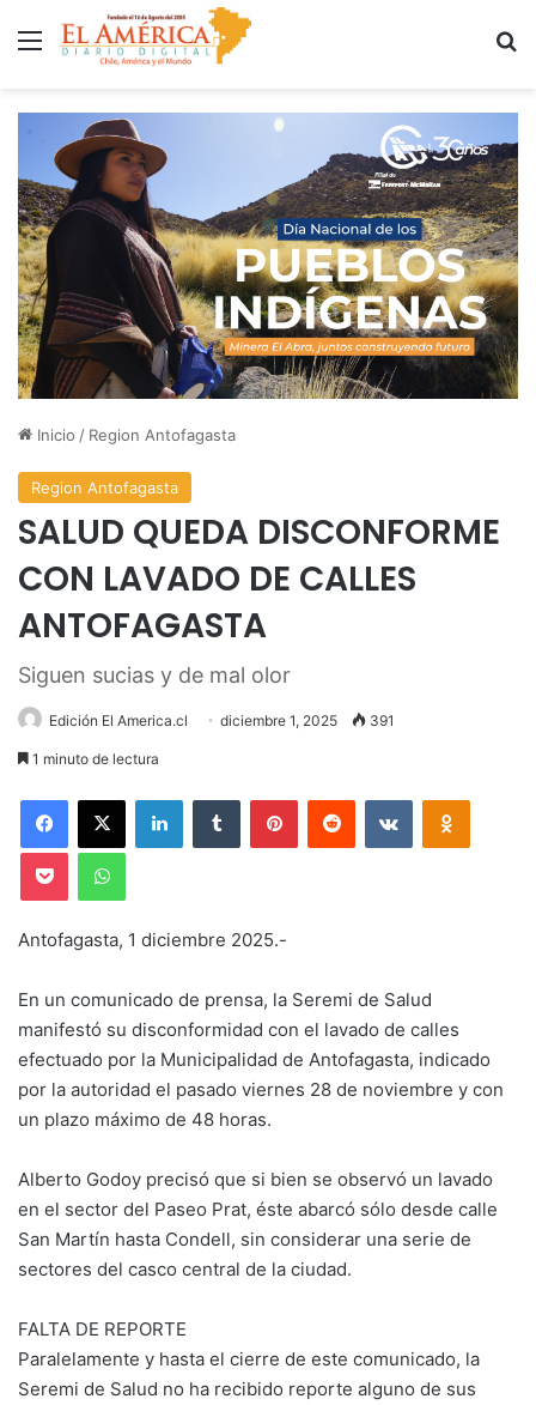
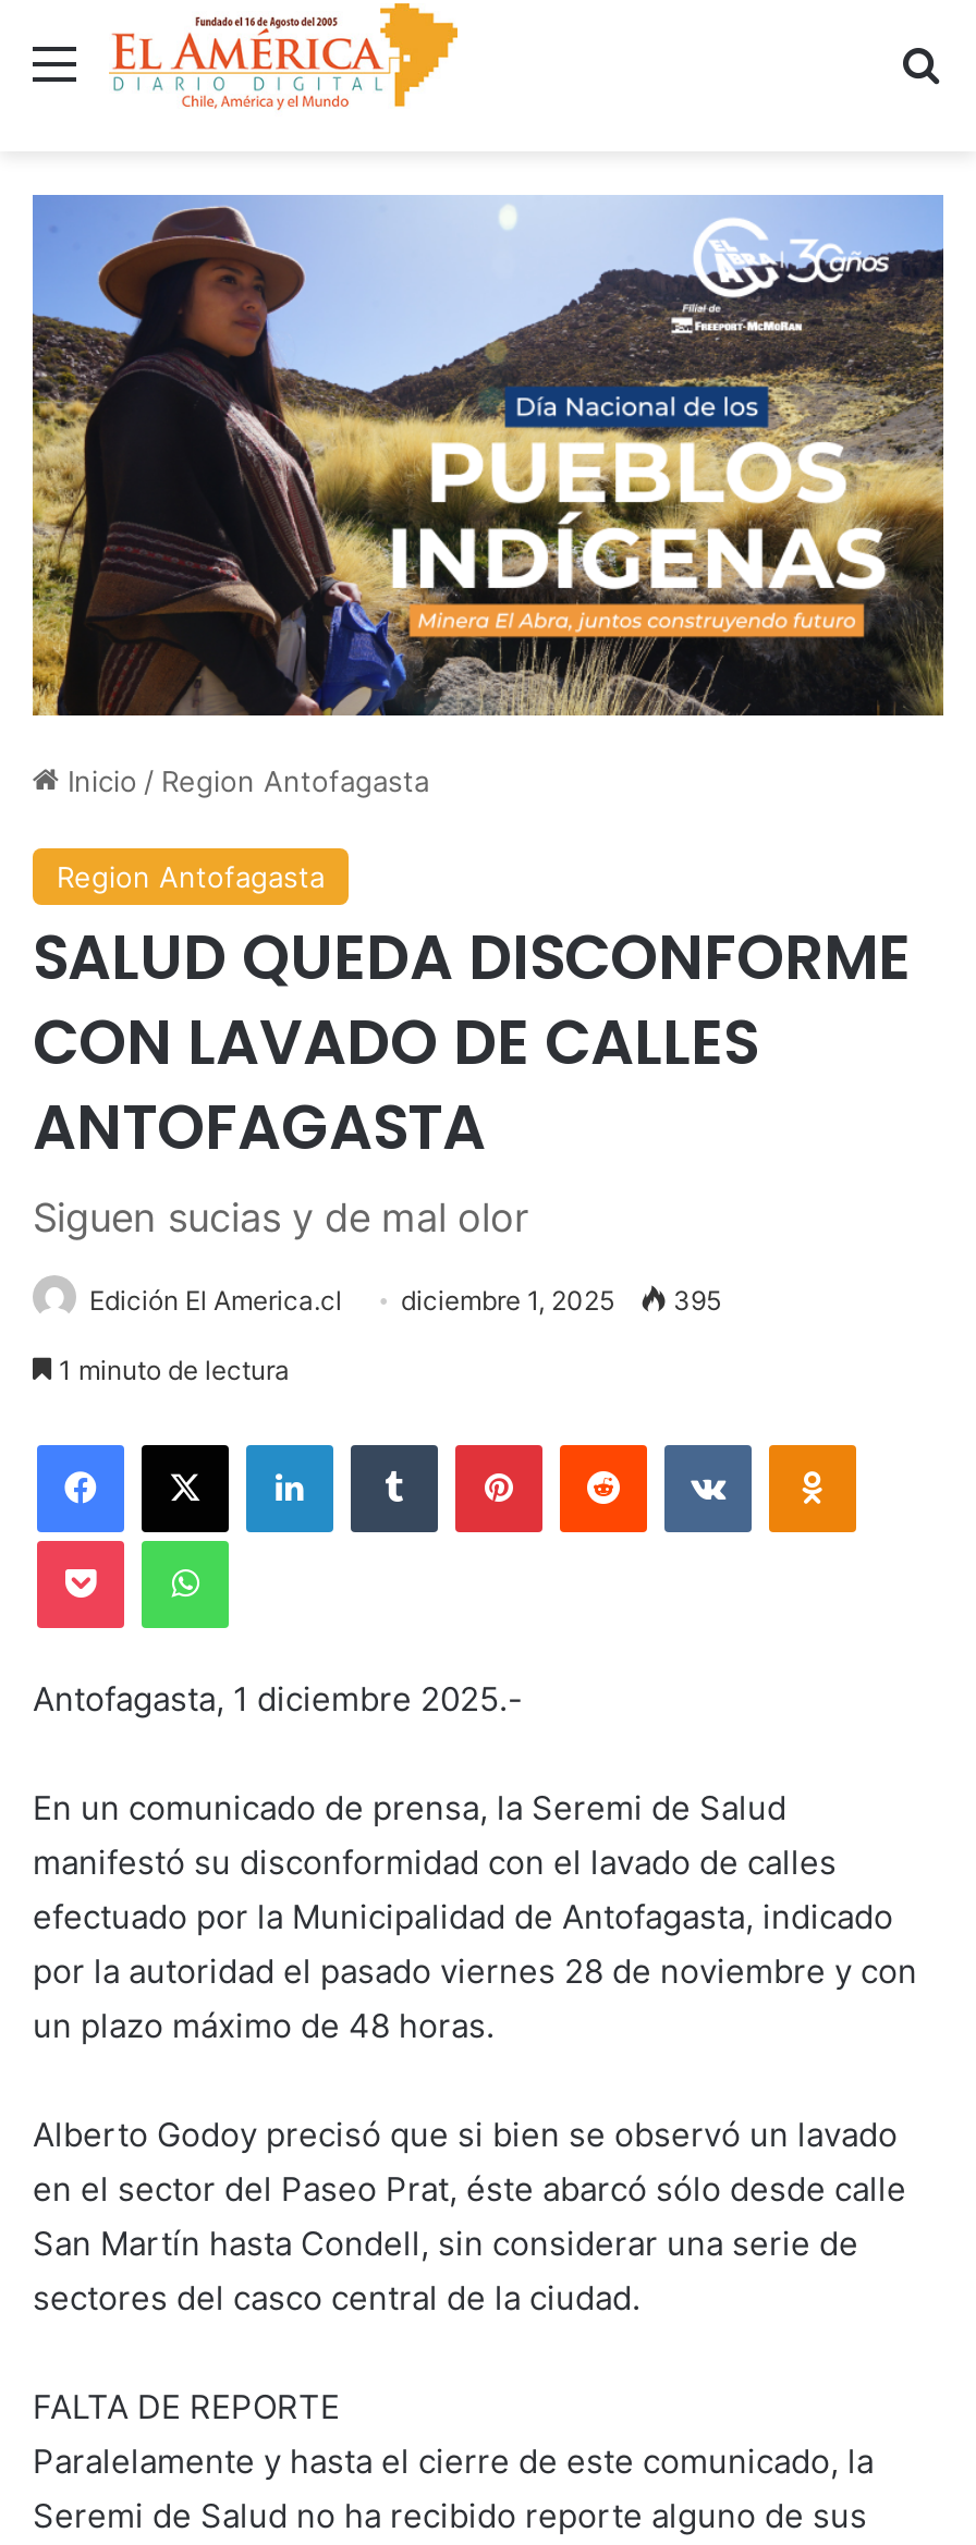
[49,711,395,729] Edición El America.cl diciembre 1, 2025 391 -> [89,1284,721,1316] Edición El America.cl diciembre 1, 2025 395

